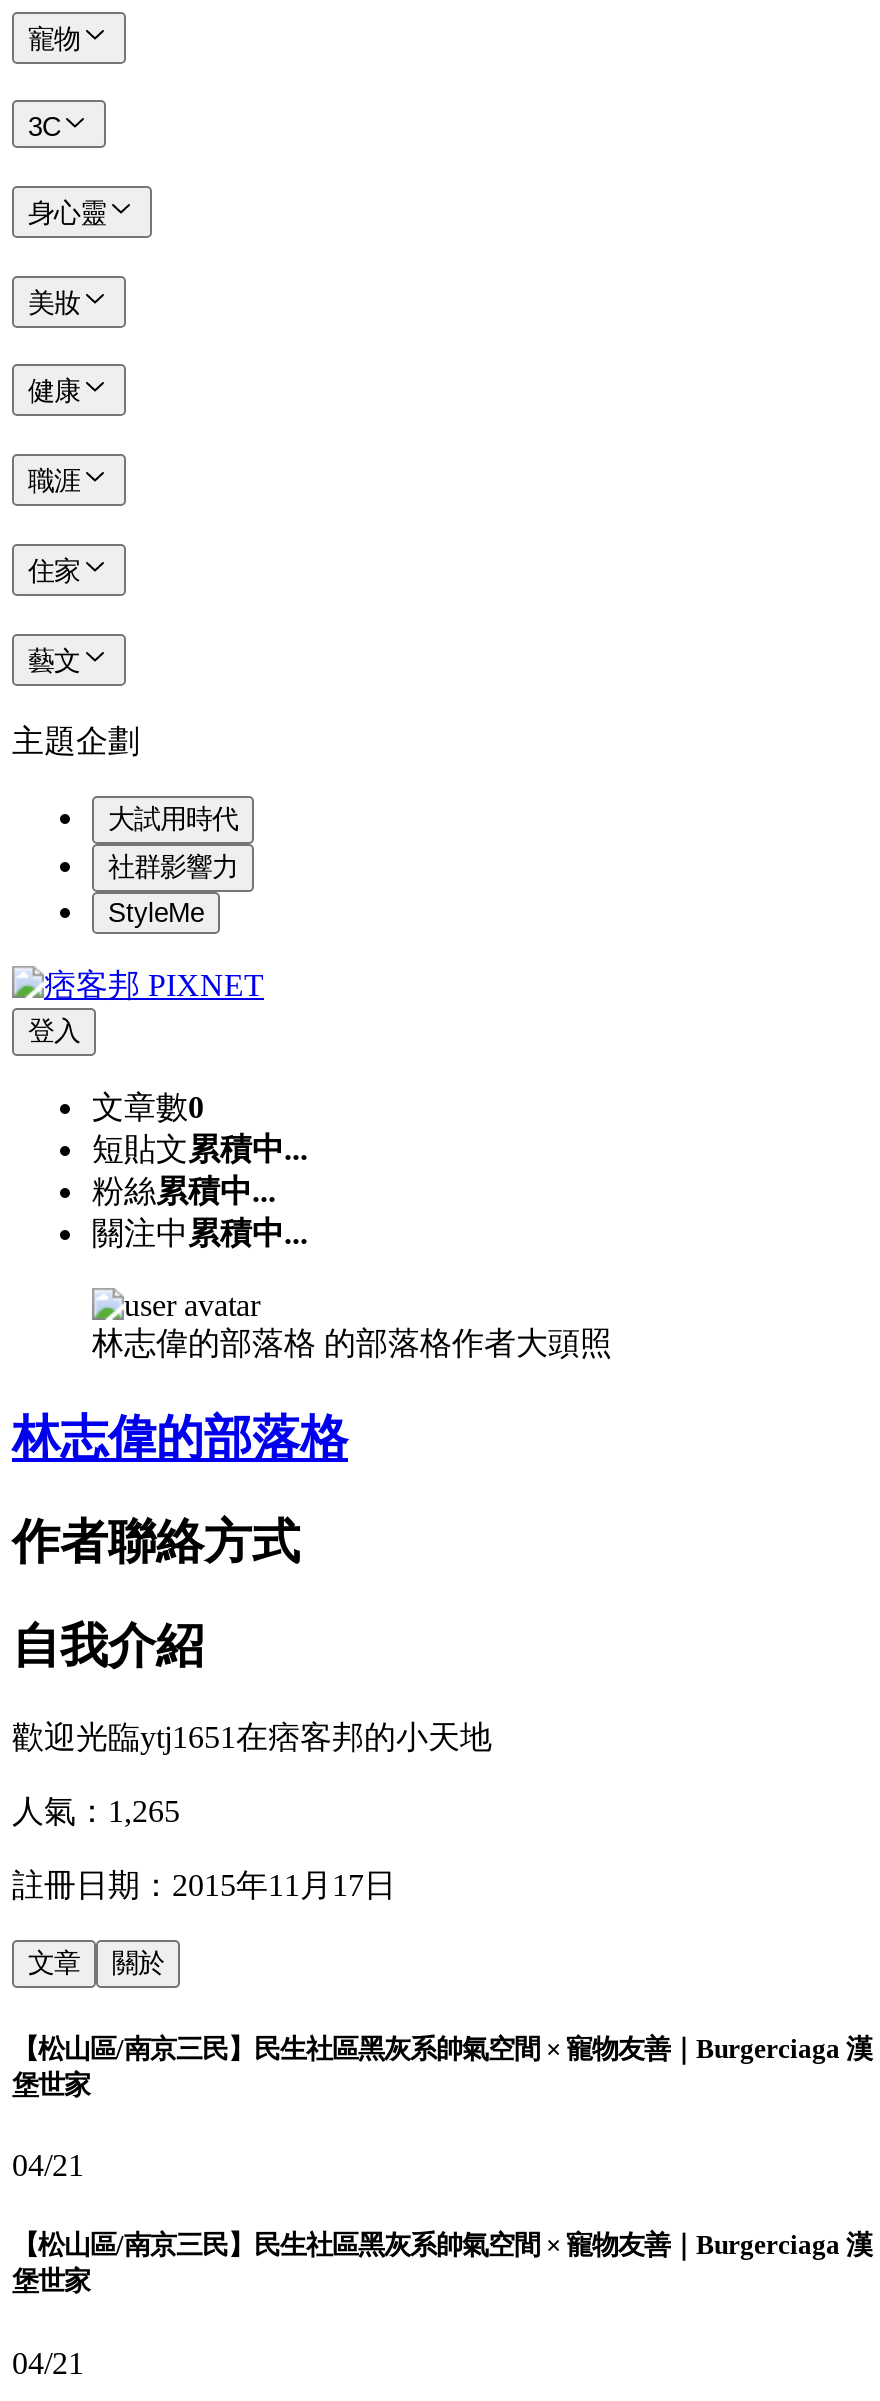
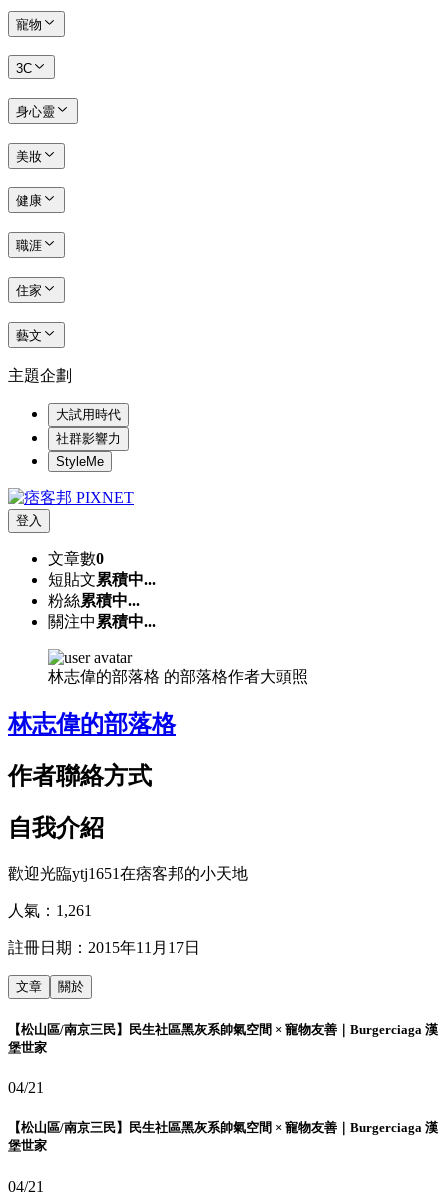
[12,1794,180,1828] 人氣：1,265 -> [8,902,92,919] 人氣：1,261

